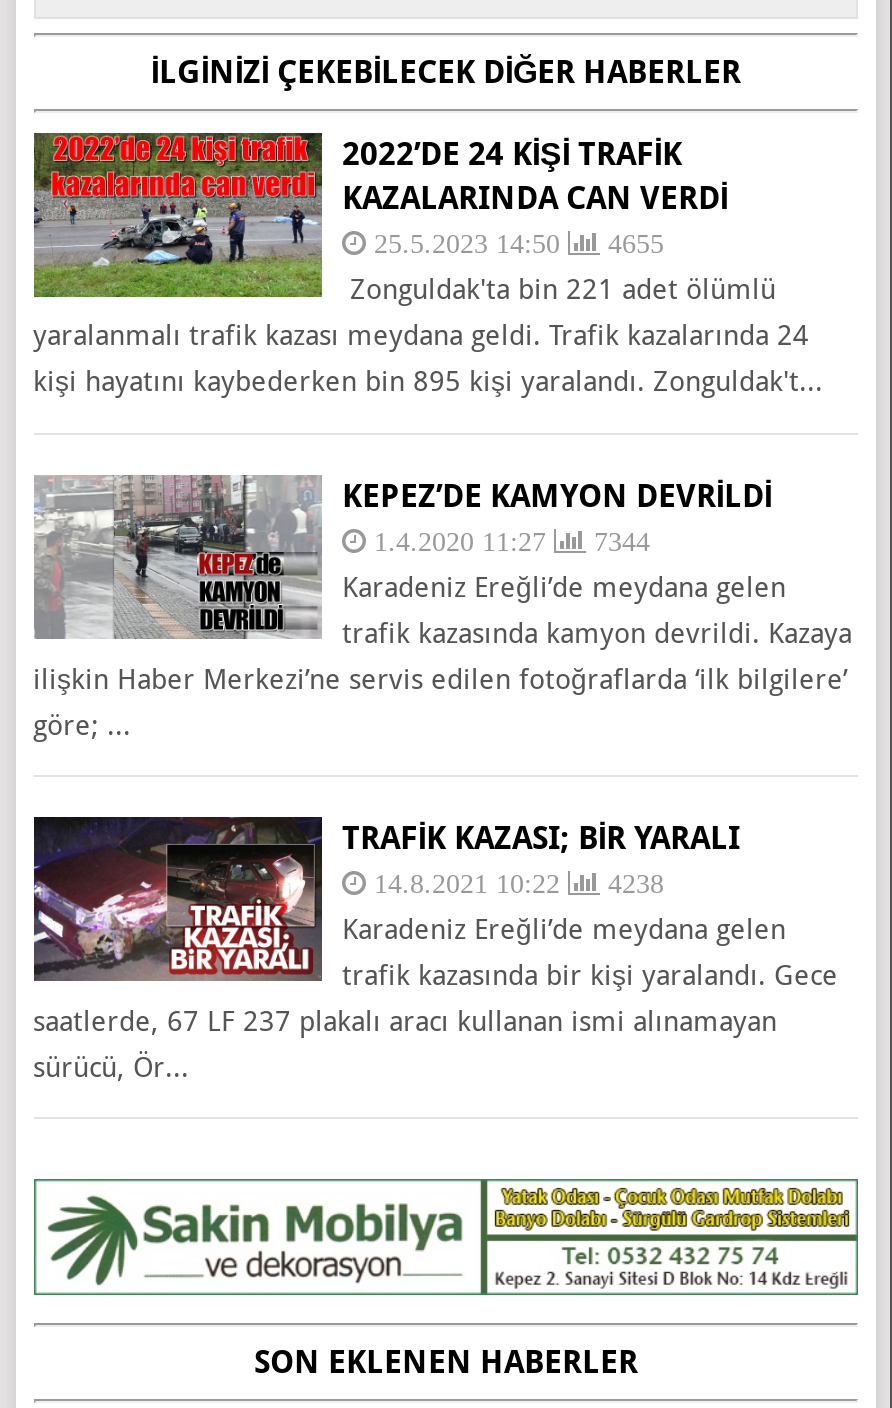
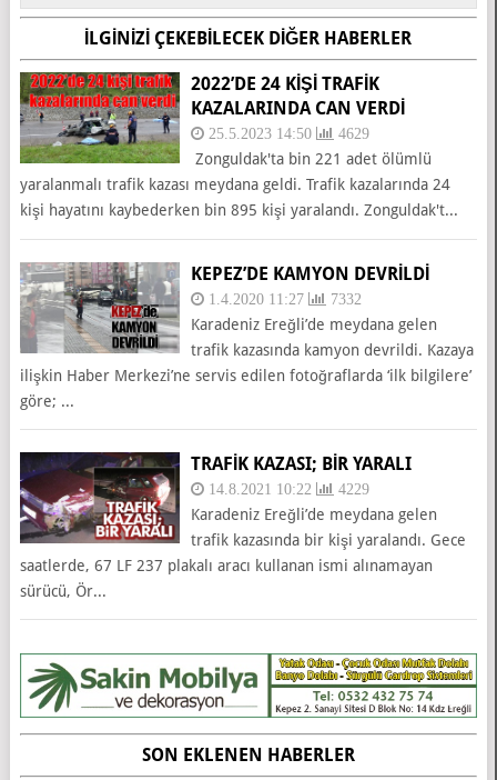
[366,229,664,257] 25.5.2023 14:50 4655 -> [204,125,369,141] 25.5.2023 14:50 4629
[366,527,650,555] 1.4.2020 11:27 7344 -> [204,291,362,306] 1.4.2020 11:27 7332
[366,869,664,897] 14.8.2021 10:22 4238 -> [204,481,369,496] 14.8.2021 10:22 4229

